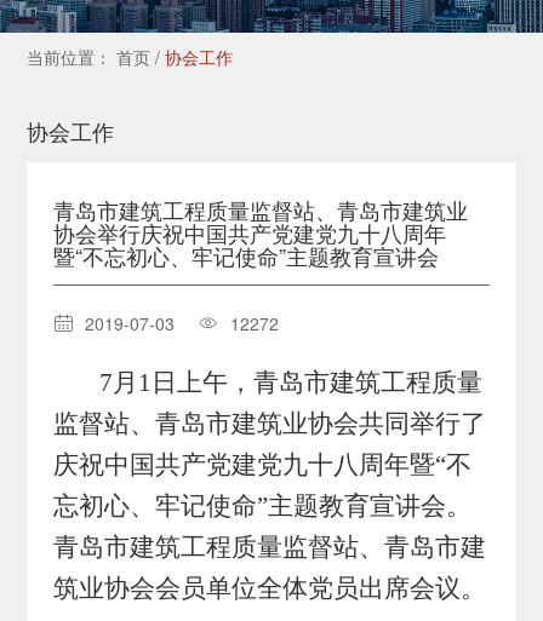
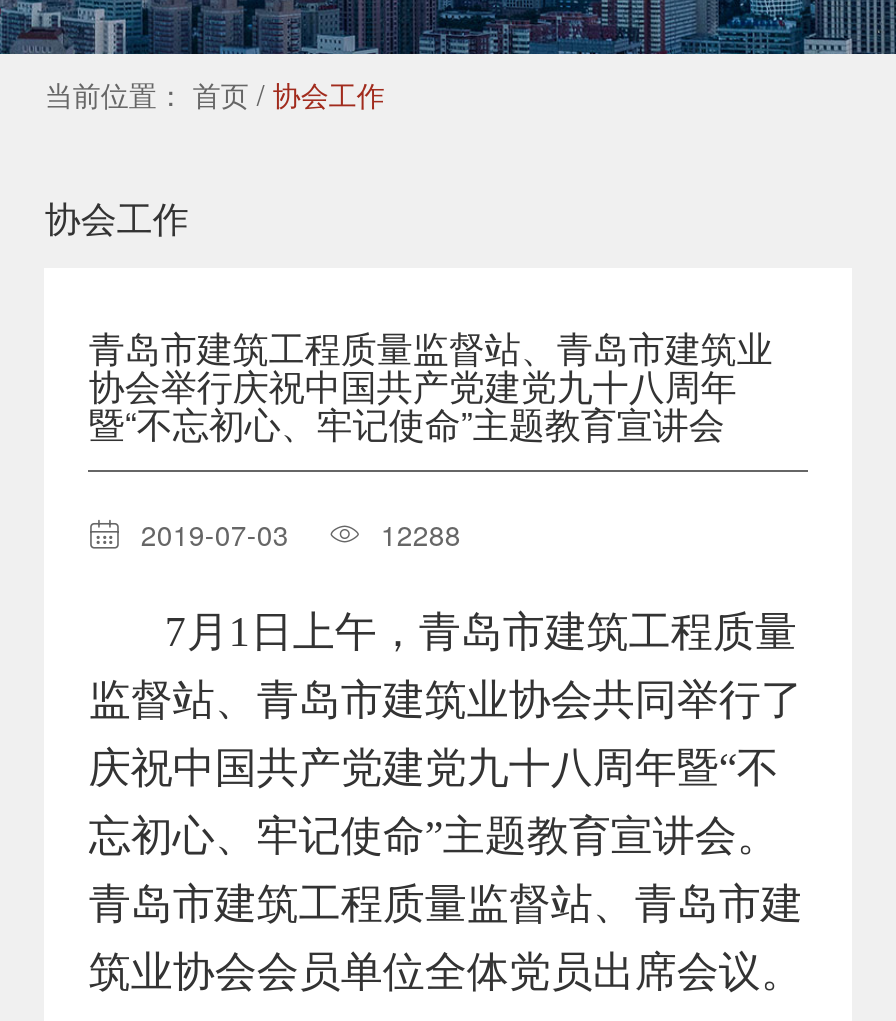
[231,311,279,335] 12272 -> [381,514,461,554] 12288

